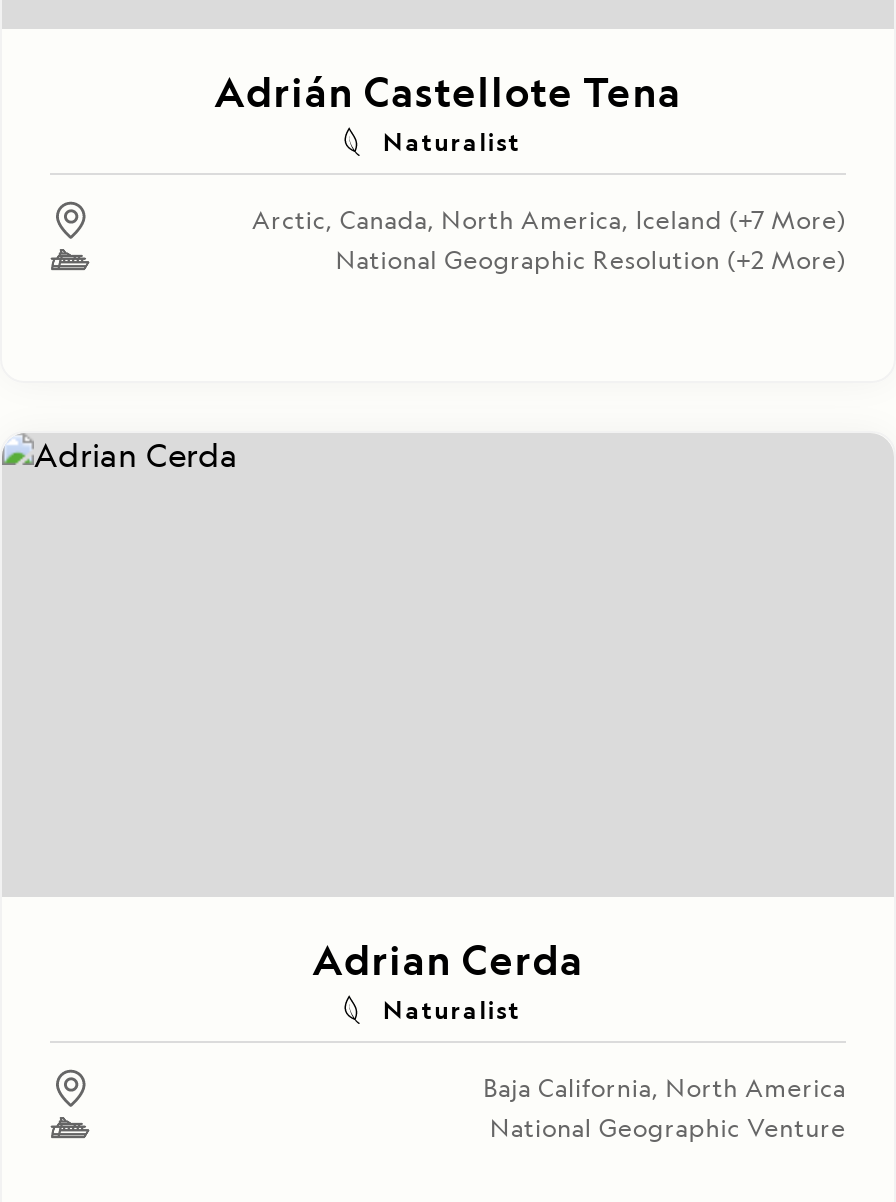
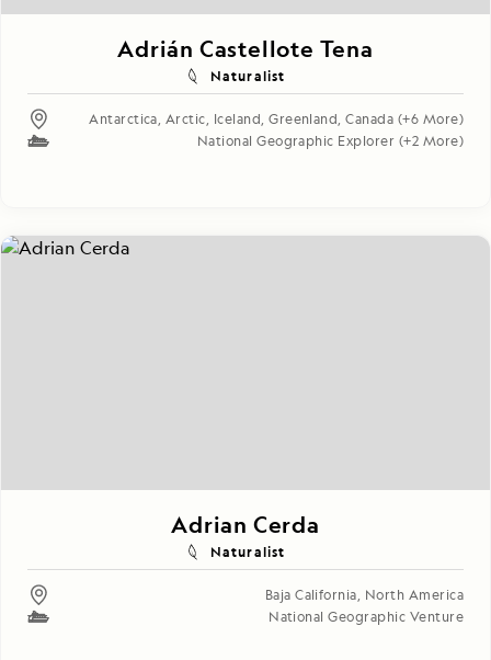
[252,202,846,236] Arctic, Canada, North America, Iceland (+7 More) -> [89,109,464,128] Antarctica, Arctic, Iceland, Greenland, Canada (+6 More)
[336,242,846,276] National Geographic Resolution (+2 More) -> [197,131,464,150] National Geographic Explorer (+2 More)

